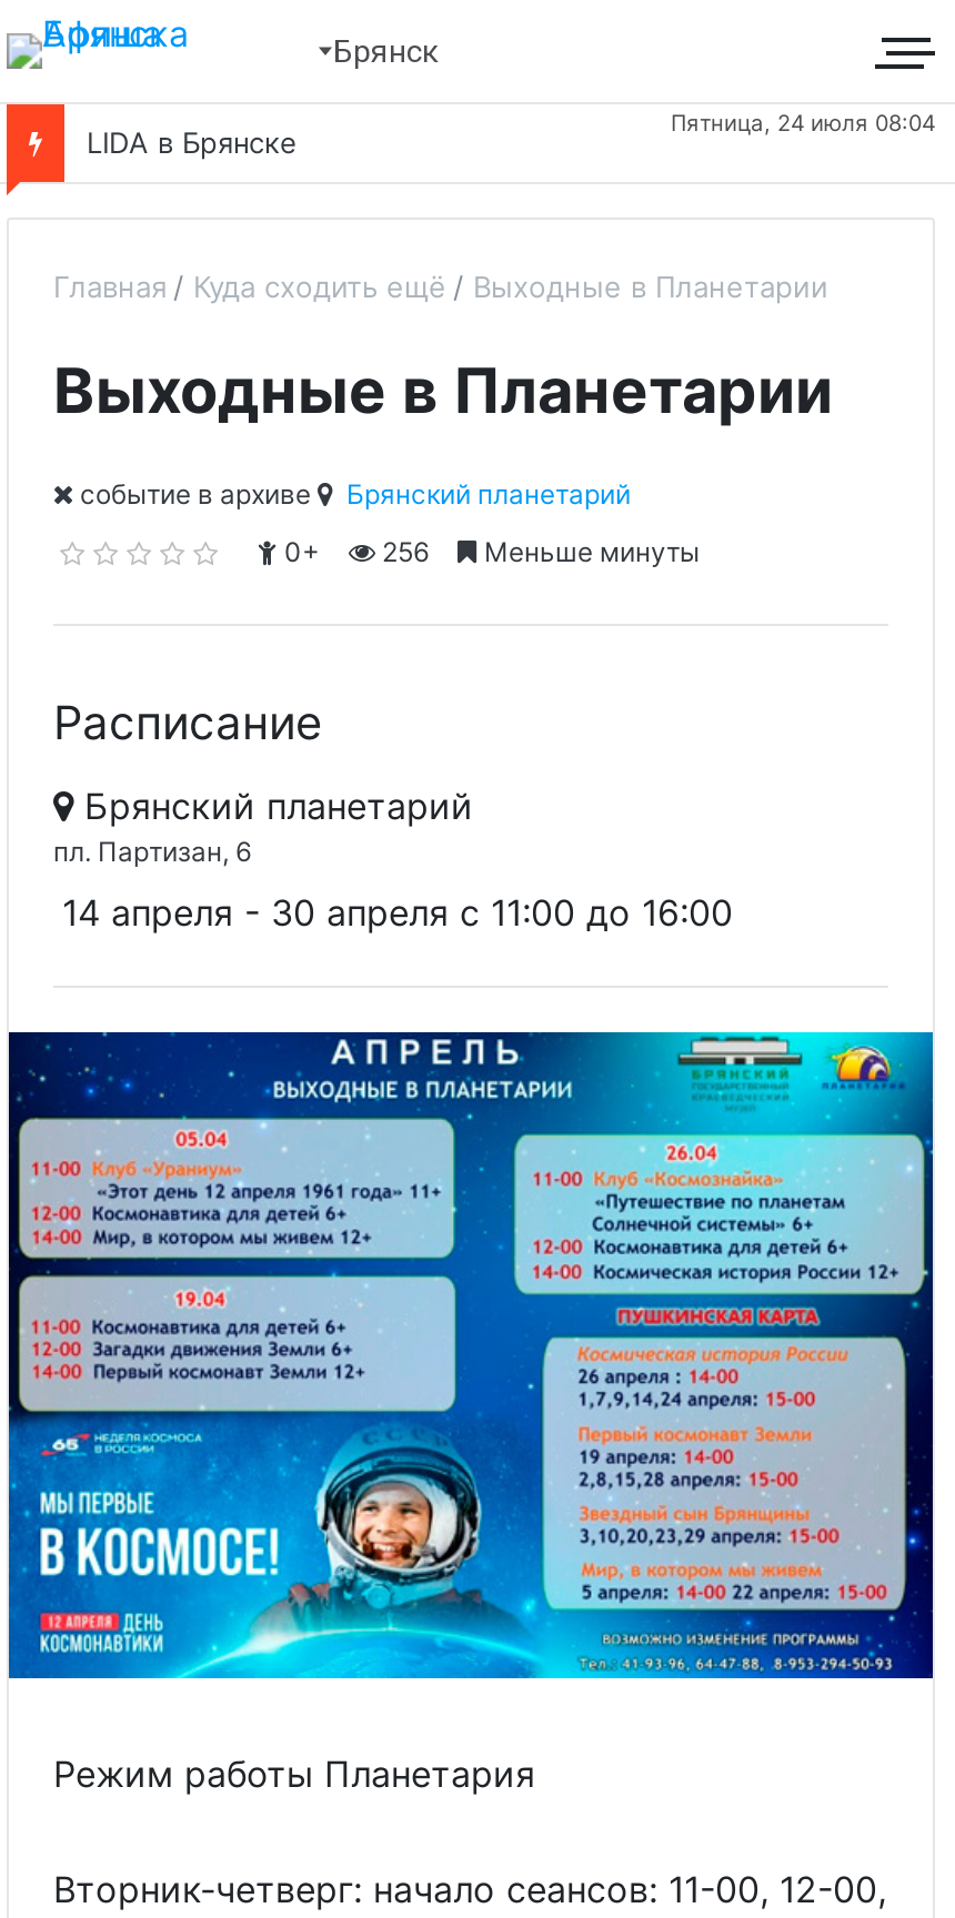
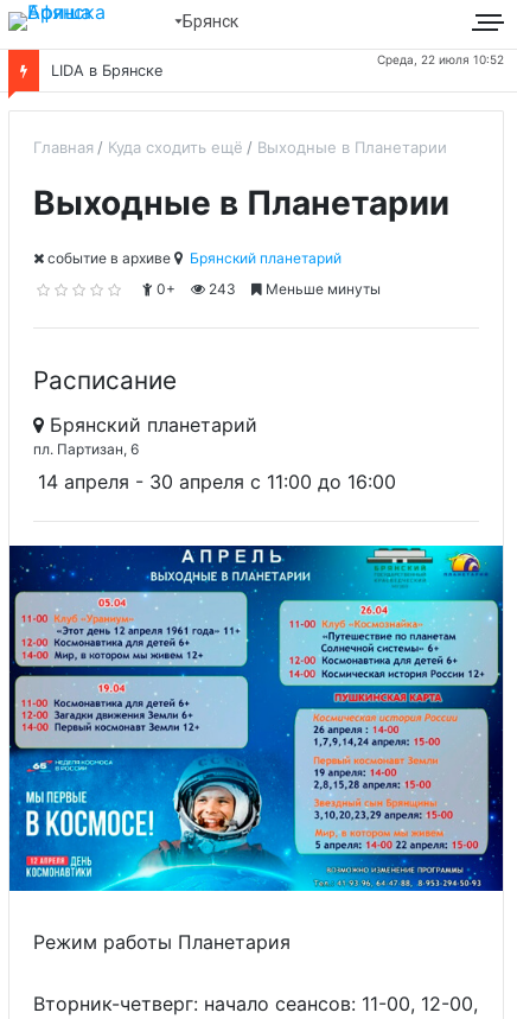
[671,109,935,135] Пятница, 24 июля 08:04 -> [377,52,504,66] Среда, 22 июля 10:52
[278,535,700,568] 0+ 256 Меньше минуты -> [153,280,381,298] 0+ 243 Меньше минуты

